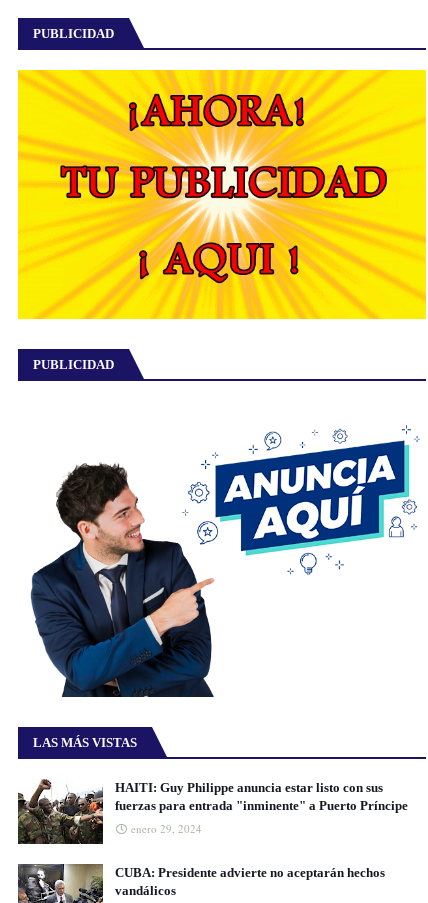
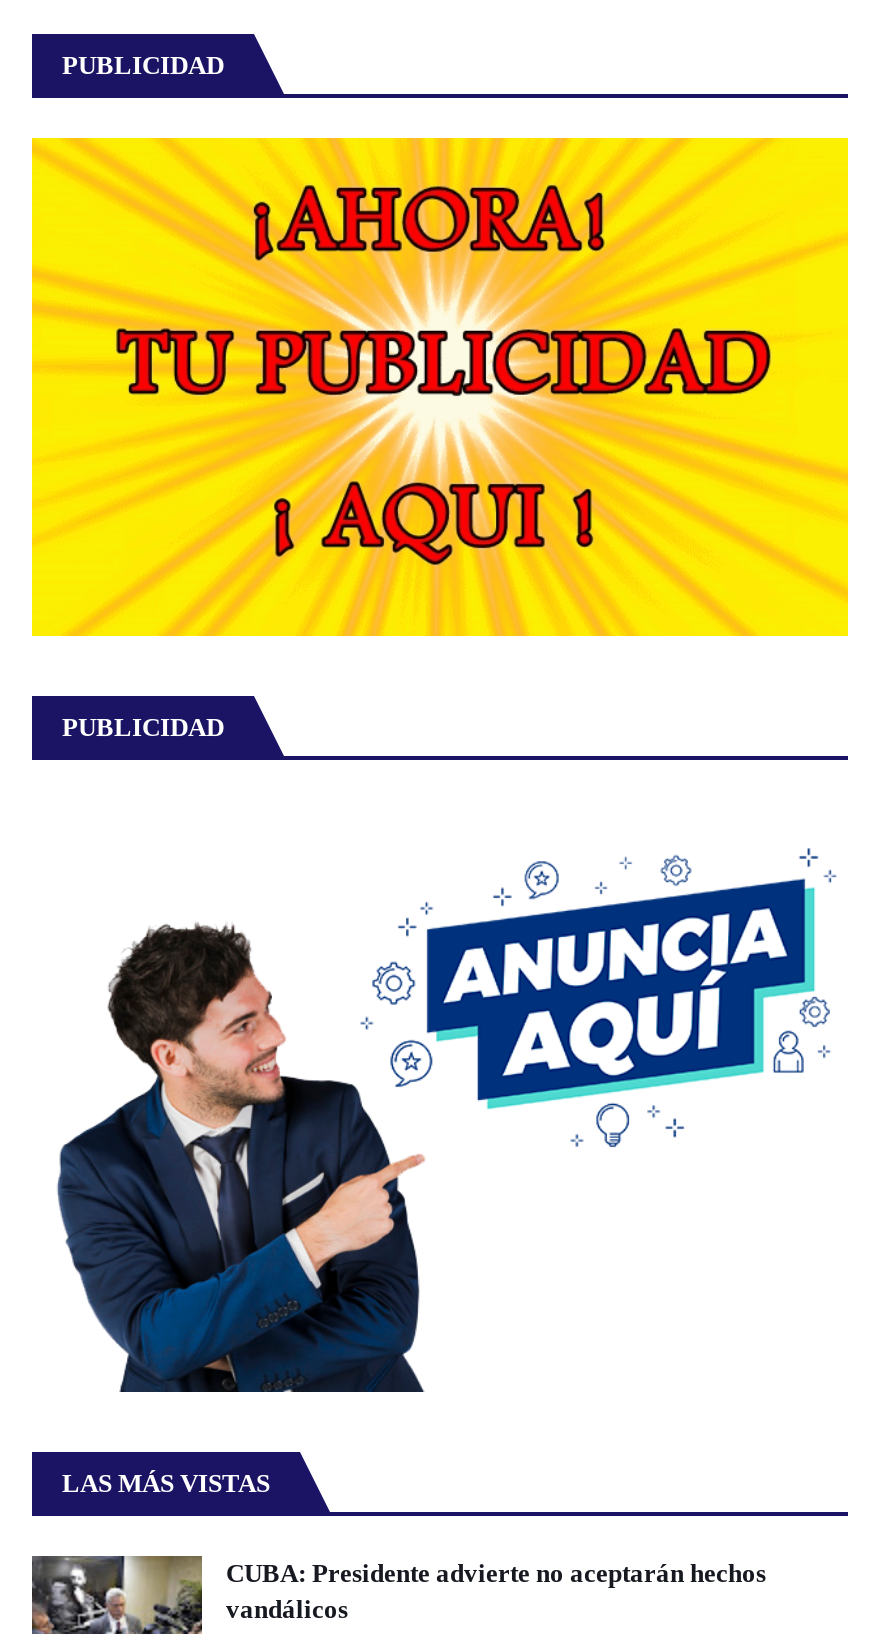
[18,779,408,844] [image] | HAITI: Guy Philippe anuncia estar listo con sus | fuerzas para entrada "inminente" a Puerto Príncipe | enero 29, 2024 -> none

